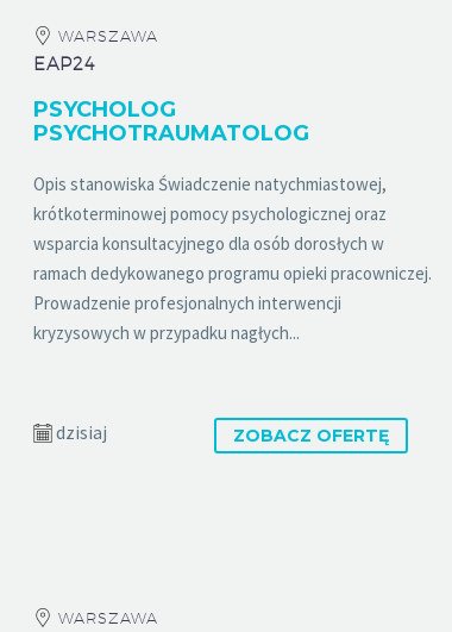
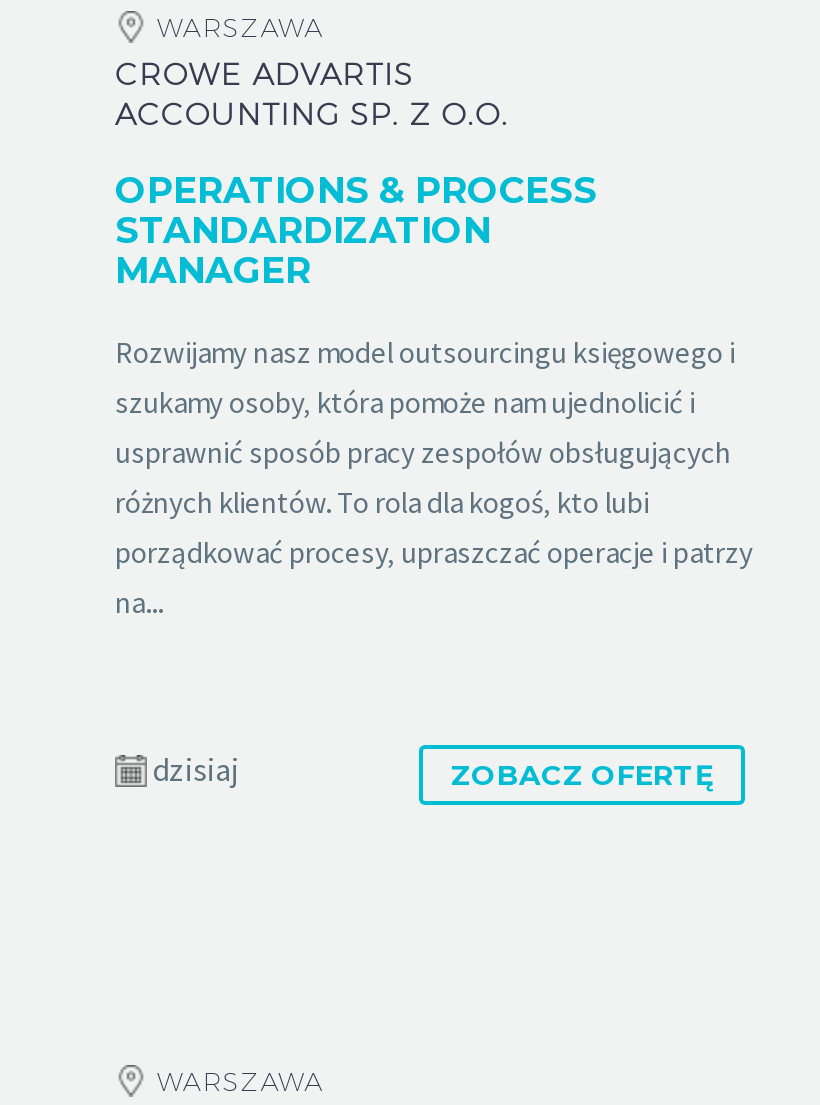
[33,54,95,74] EAP24 -> [115,57,509,131] CROWE ADVARTIS | ACCOUNTING SP. Z O.O.
[33,96,309,146] PSYCHOLOG | PSYCHOTRAUMATOLOG -> [115,168,597,292] OPERATIONS & PROCESS | STANDARDIZATION | MANAGER
[33,173,432,344] Opis stanowiska Świadczenie natychmiastowej, | krótkoterminowej pomocy psychologicznej oraz | wsparcia konsultacyjnego dla osób dorosłych w | ramach dedykowanego programu opieki pracowniczej. | Prowadzenie profesjonalnych interwencji | kryzysowych w przypadku nagłych... -> [115,333,753,621] Rozwijamy nasz model outsourcingu księgowego i | szukamy osoby, która pomoże nam ujednolicić i | usprawnić sposób pracy zespołów obsługujących | różnych klientów. To rola dla kogoś, kto lubi | porządkować procesy, upraszczać operacje i patrzy | na...

